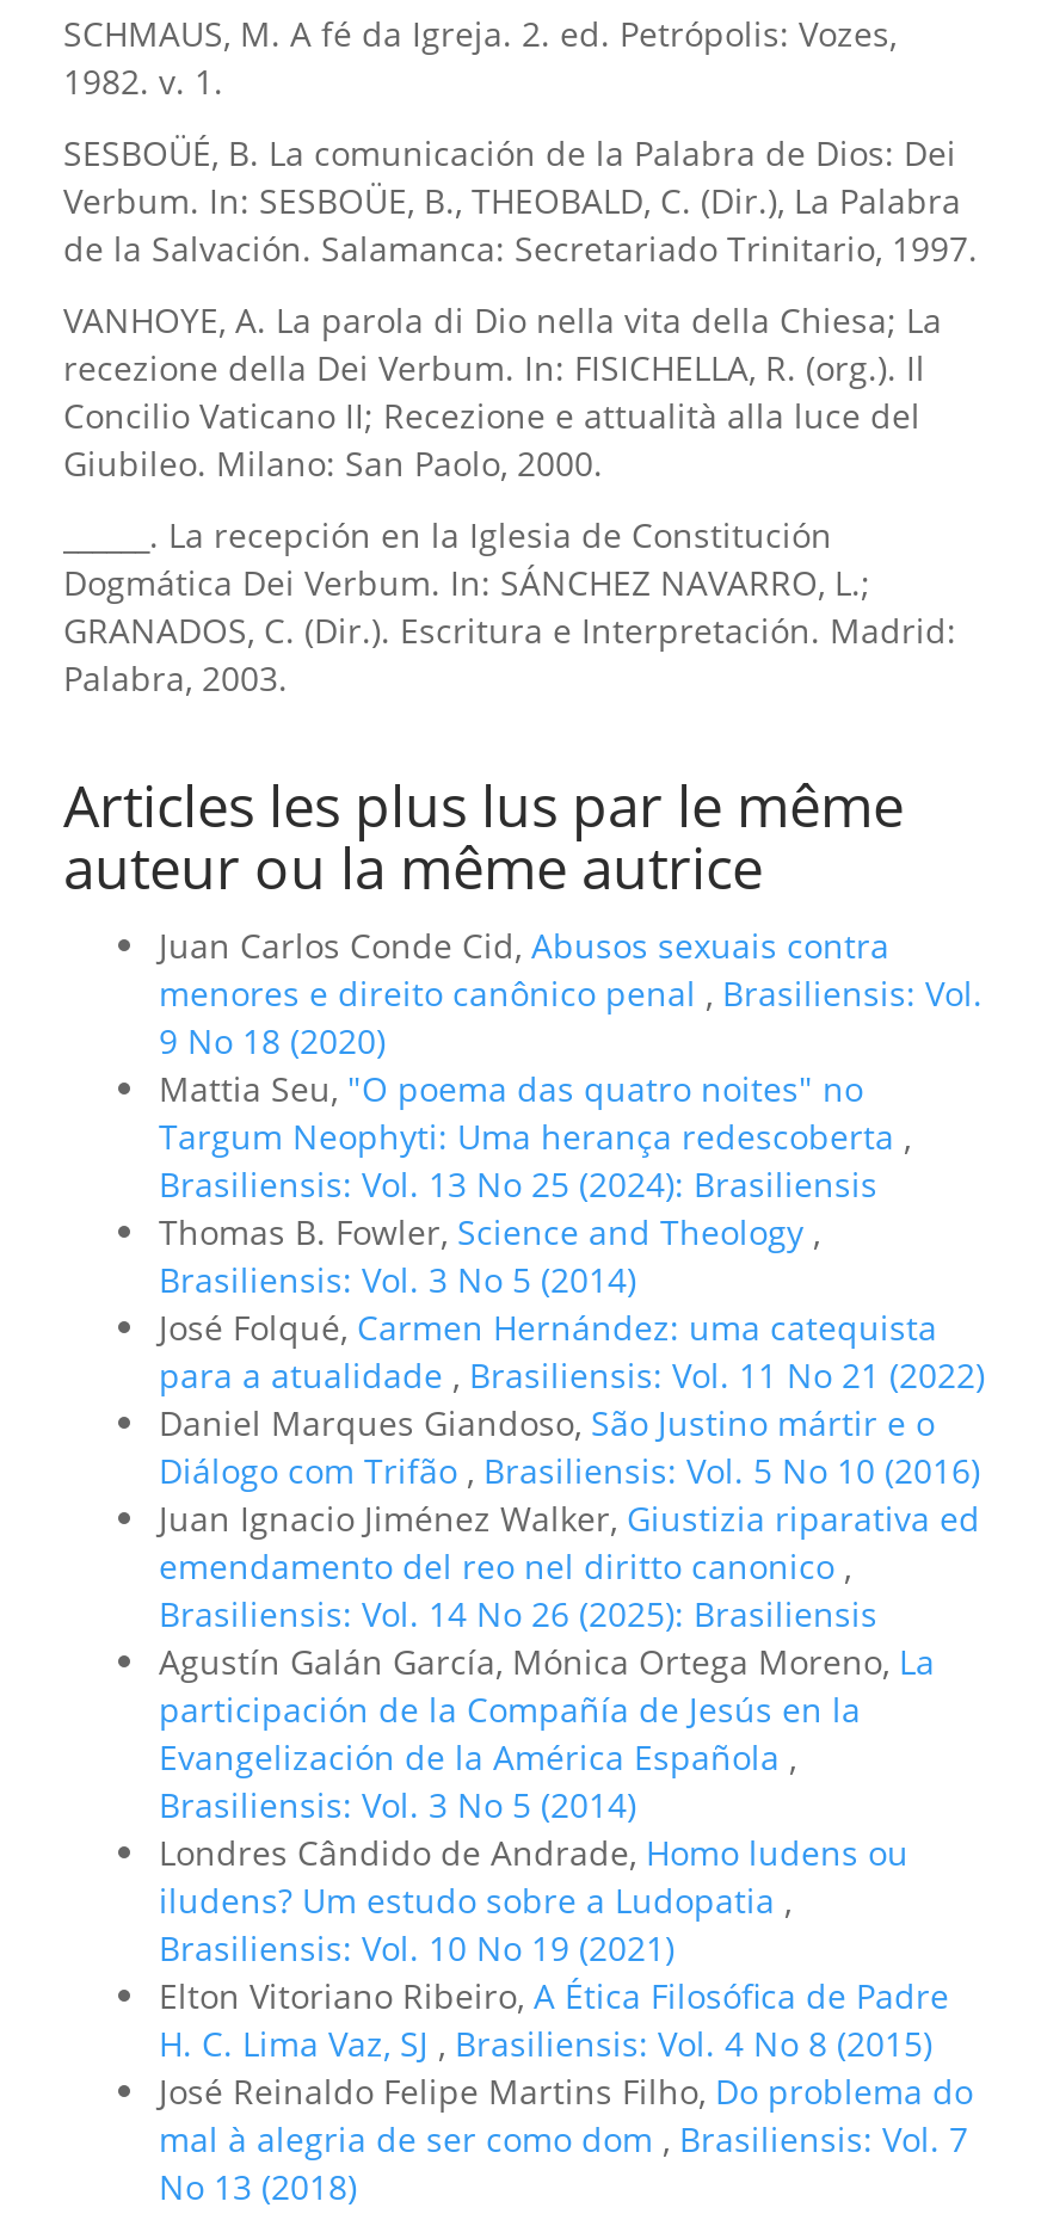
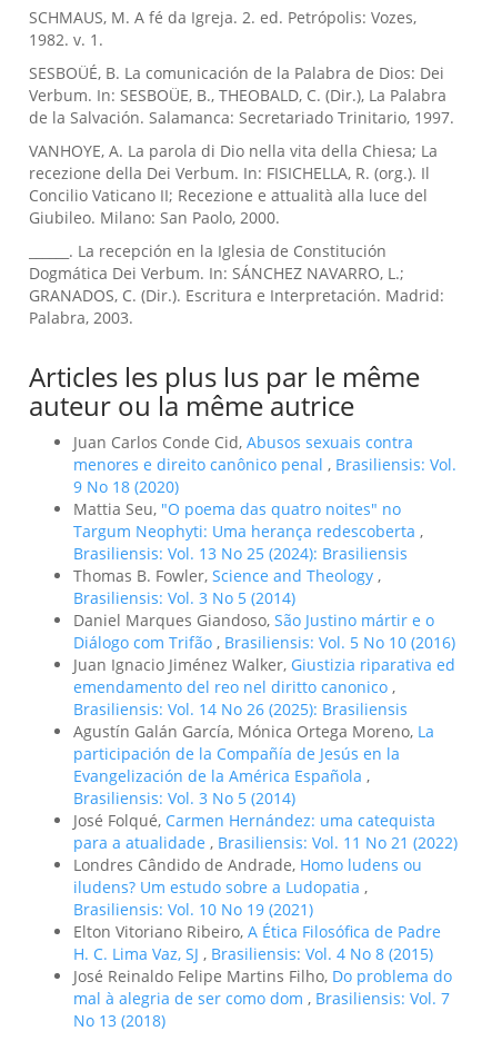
moved [159,1305,985,1398] -> [73,810,458,853]: José Folqué, Carmen Hernández: uma catequista | para a atualidade, Brasiliensis: Vol. 11 No 21 (2022)
moved [159,1400,980,1827] -> [73,609,455,809]: Daniel Marques Giandoso, São Justino mártir e o | Diálogo com Trifão, Brasiliensis: Vol. 5 No 10 (2016) | Juan Ignacio Jiménez Walker, Giustizia riparativa ed | ... | Evangelización de la América Española, | Brasiliensis: Vol. 3 No 5 (2014)

